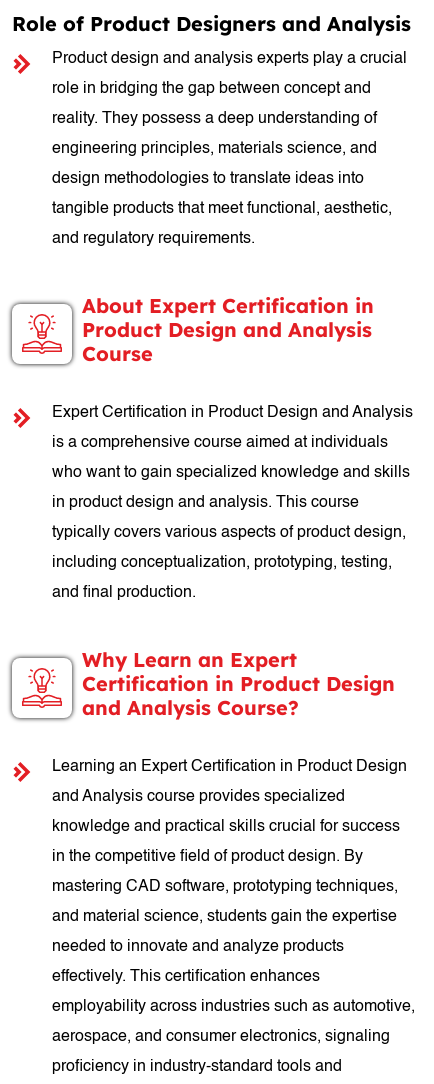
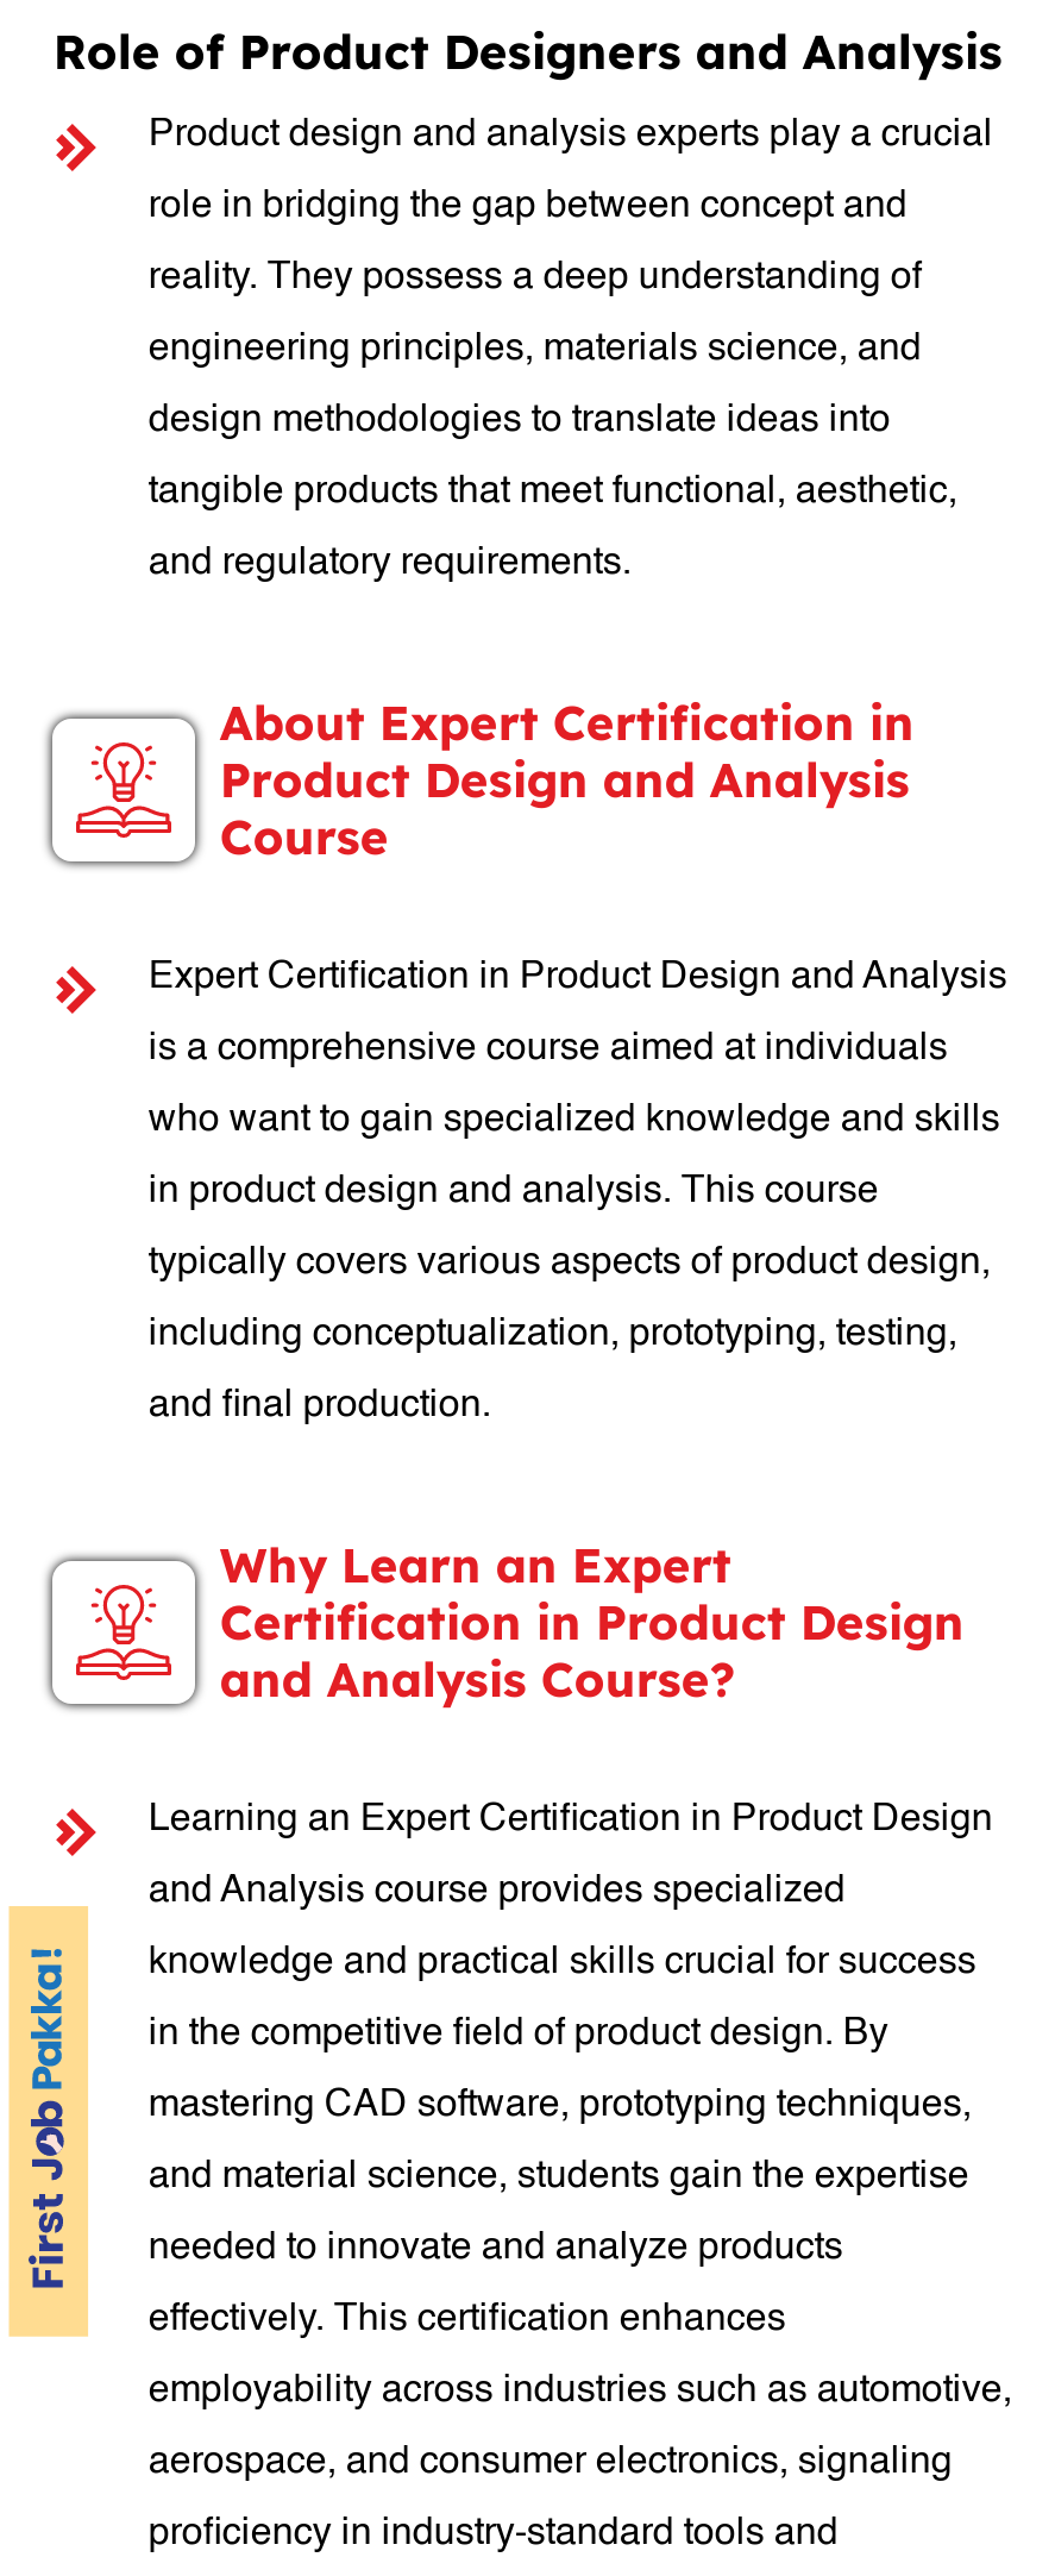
none -> [7,1904,90,2339] [image]

